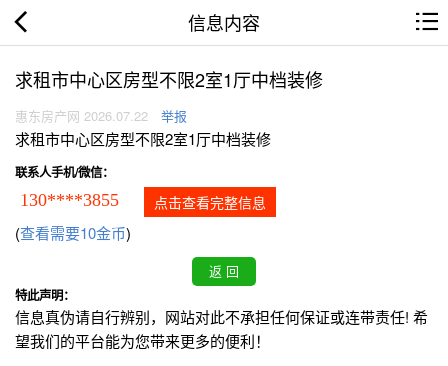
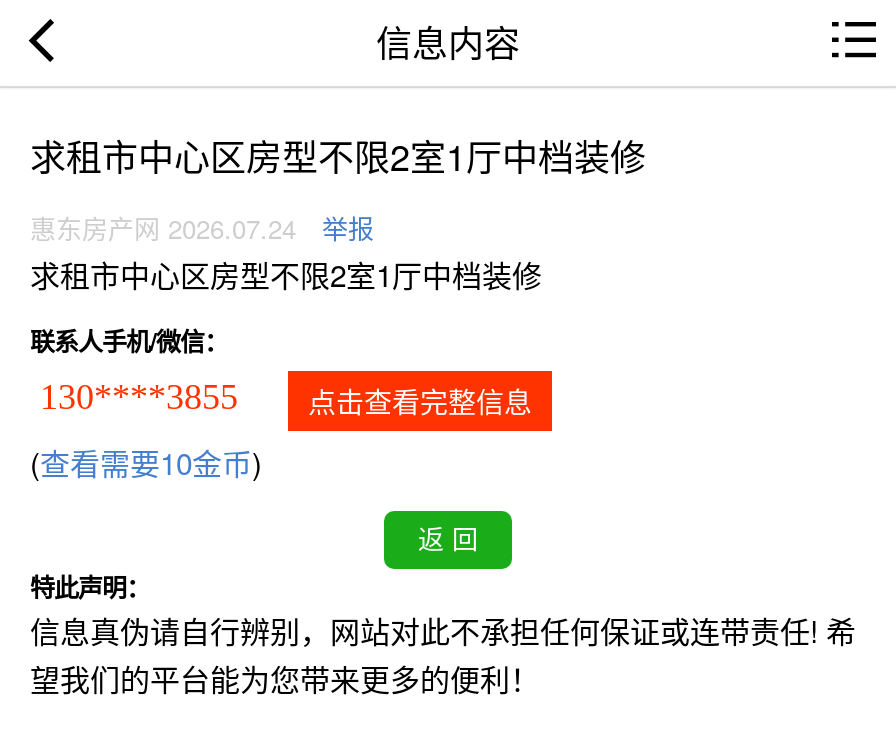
[15,106,187,125] 惠东房产网 2026.07.22 举报 -> [30,209,374,247] 惠东房产网 2026.07.24 举报

